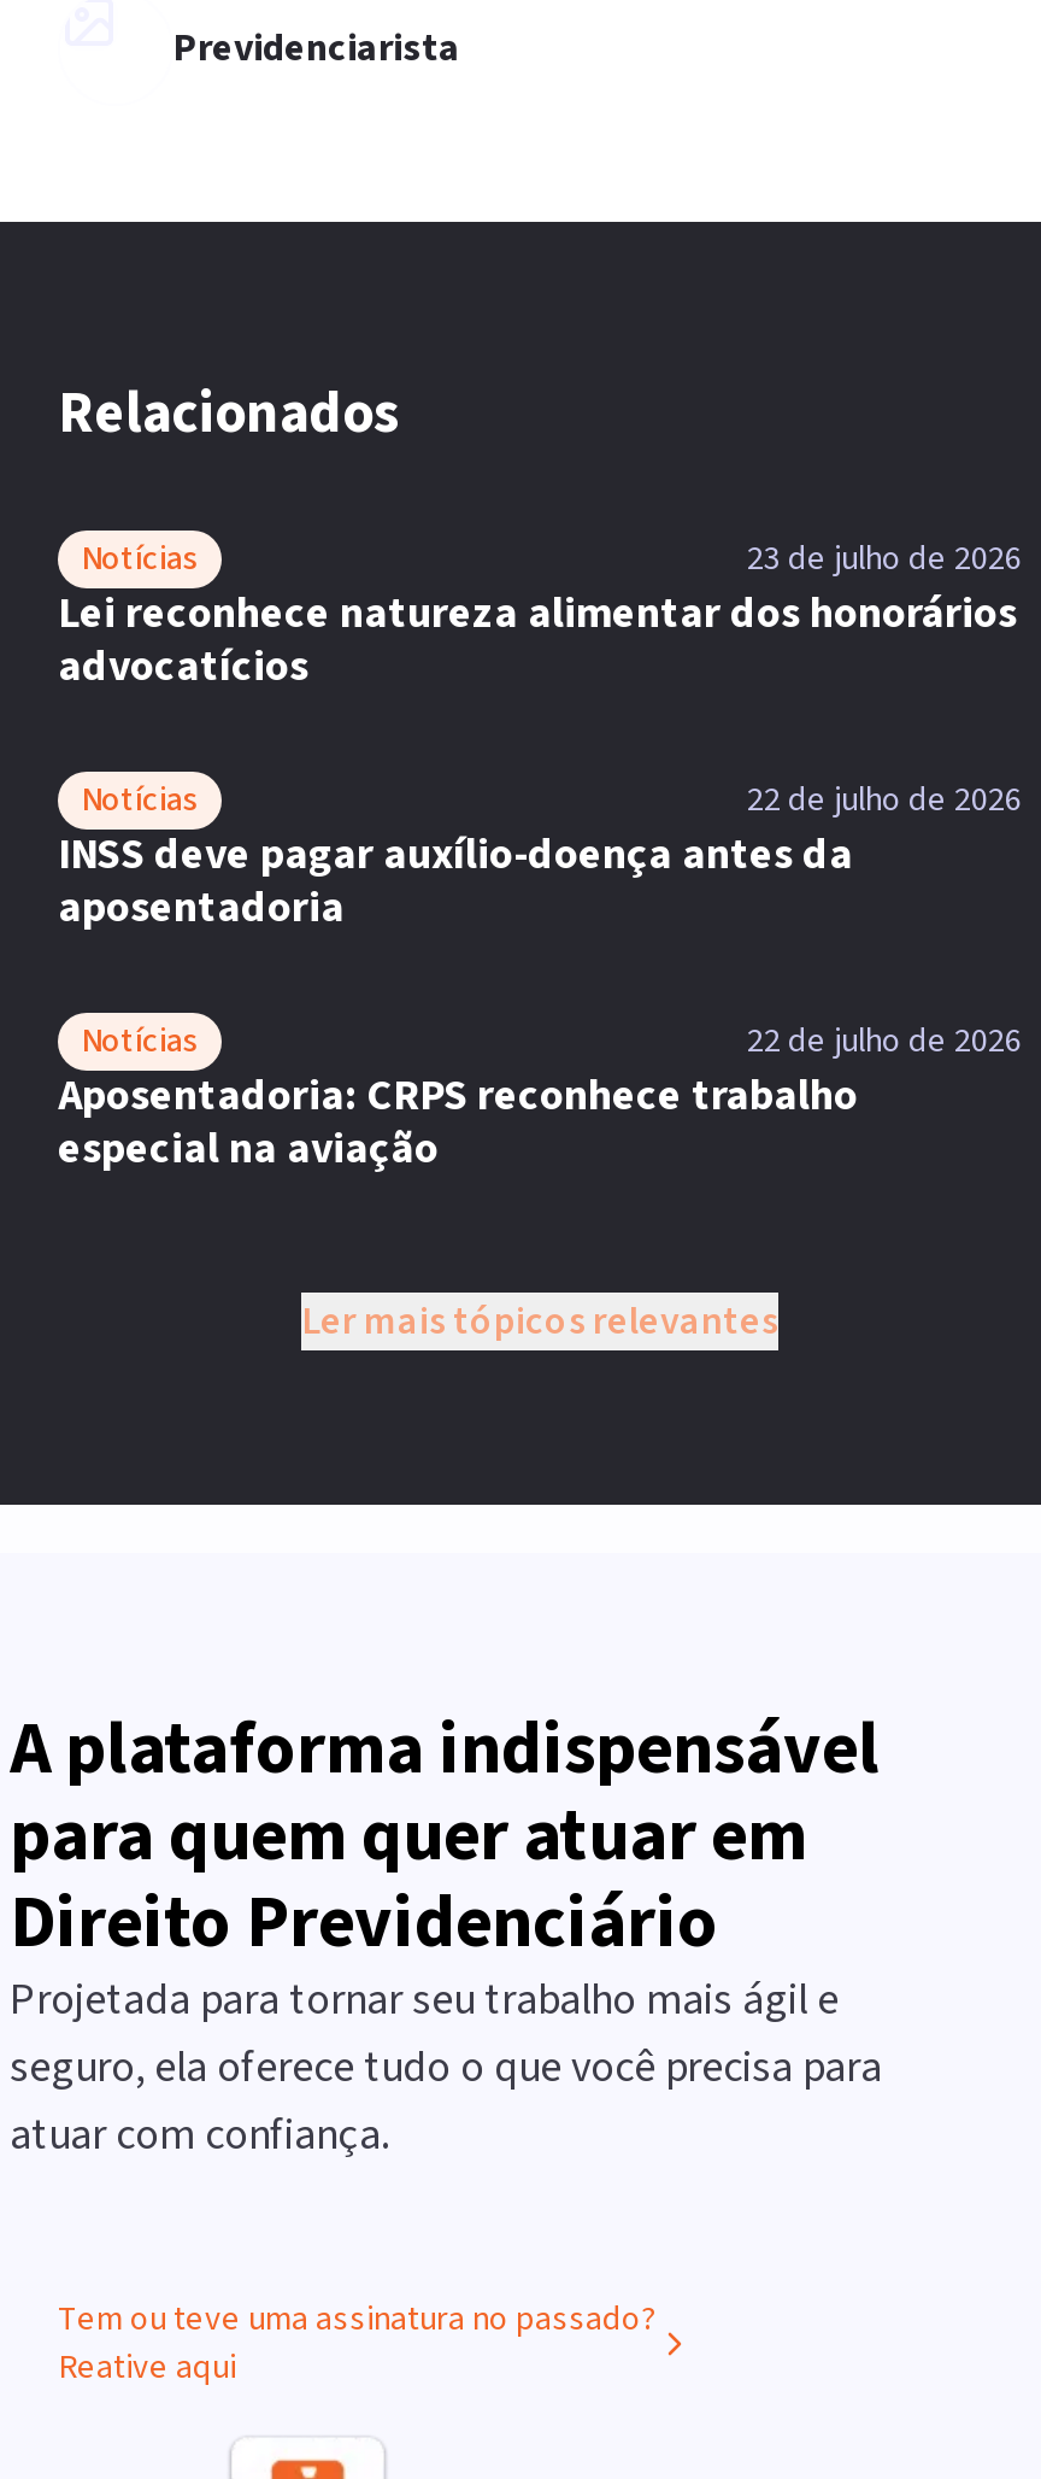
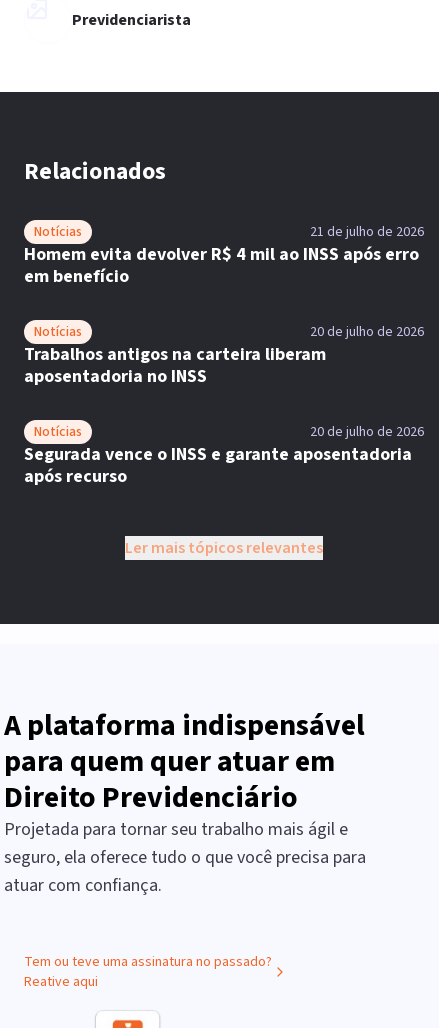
[58,535,1022,697] 23 de julho de 2026 | Lei reconhece natureza alimentar dos honorários | advocatícios -> [24,222,424,289] 21 de julho de 2026 | Homem evita devolver R$ 4 mil ao INSS após erro | em benefício
[58,776,1022,938] 22 de julho de 2026 | INSS deve pagar auxílio-doença antes da | aposentadoria -> [24,322,424,389] 20 de julho de 2026 | Trabalhos antigos na carteira liberam | aposentadoria no INSS
[58,1018,1022,1179] 22 de julho de 2026 | Aposentadoria: CRPS reconhece trabalho | especial na aviação -> [24,422,424,489] 20 de julho de 2026 | Segurada vence o INSS e garante aposentadoria | após recurso

